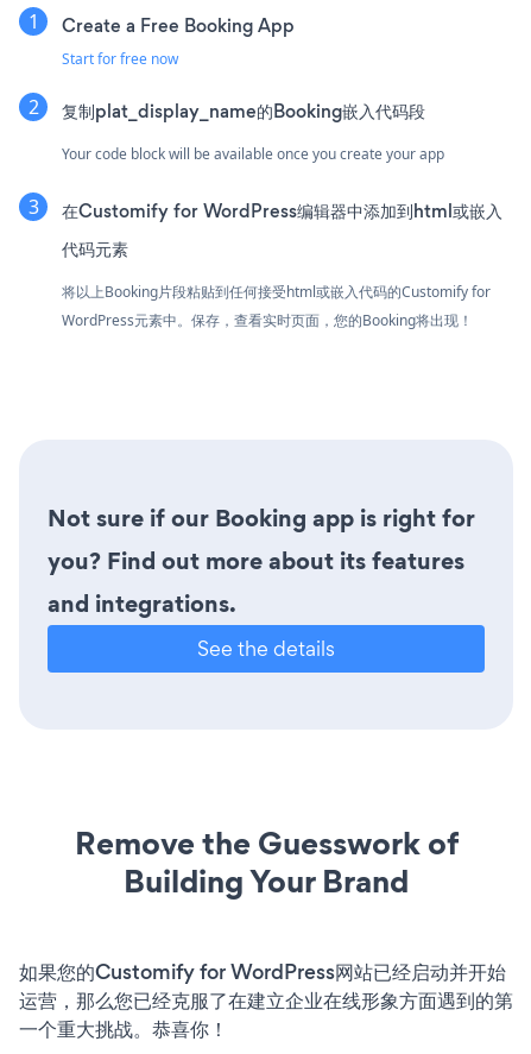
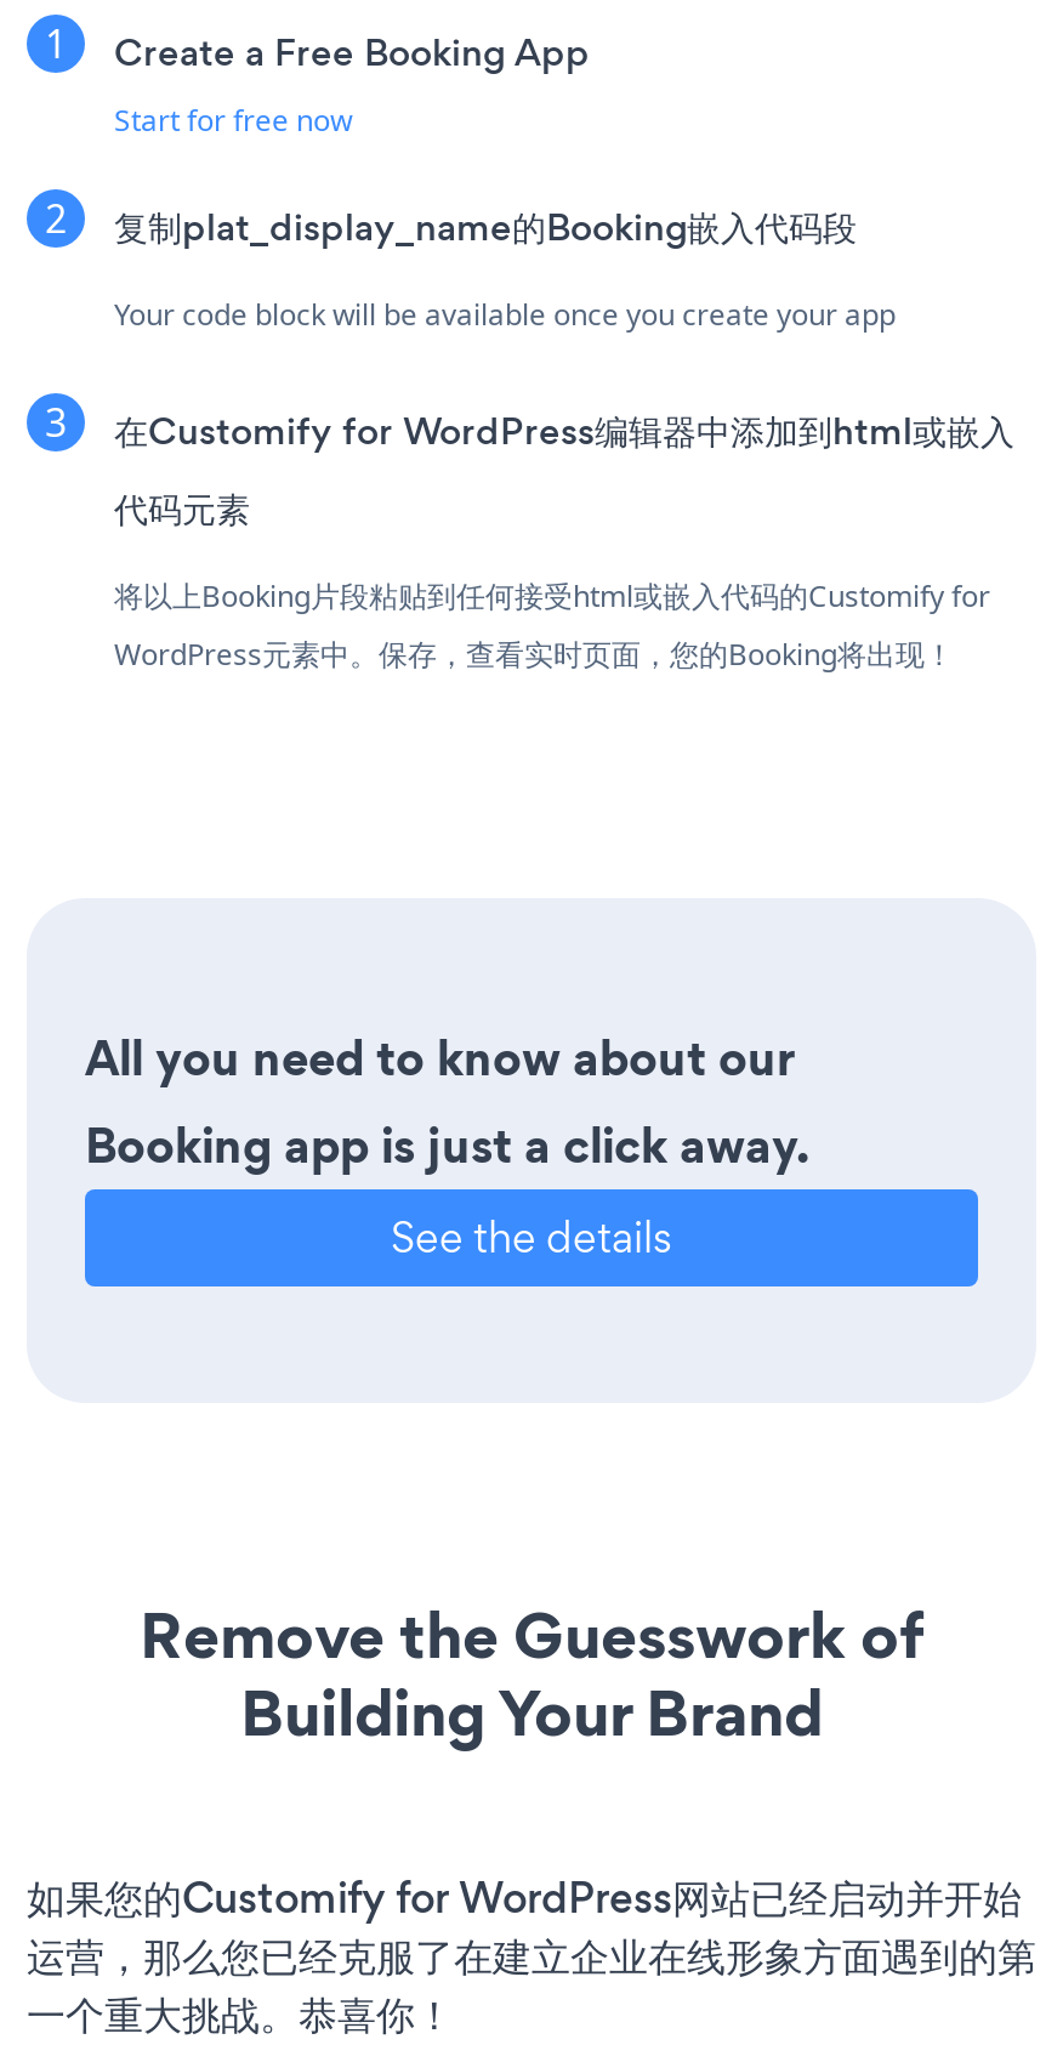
[48,502,475,621] Not sure if our Booking app is right for | you? Find out more about its features | and integrations. -> [85,1025,811,1180] All you need to know about our | Booking app is just a click away.

